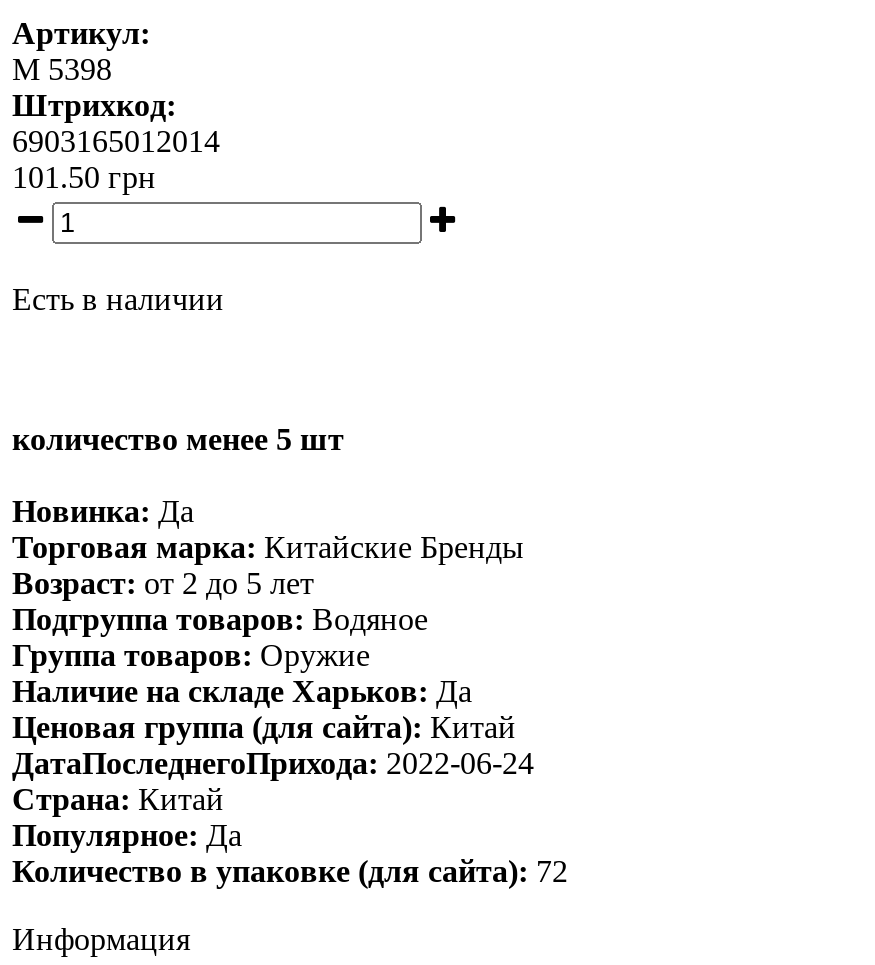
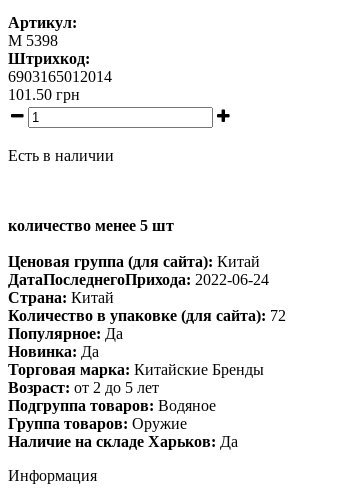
moved [12,494,524,708] -> [8,343,264,450]: Новинка: Да | Торговая марка: Китайские Бренды | Возраст: от 2 до 5 лет | Подгруппа товаров: Водяное | Группа товаров: Оружие | Наличие на складе Харьков: Да
moved [12,710,568,888] -> [8,253,286,342]: Ценовая группа (для сайта): Китай | ДатаПоследнегоПрихода: 2022-06-24 | Страна: Китай | Количество в упаковке (для сайта): 72 | Популярное: Да

